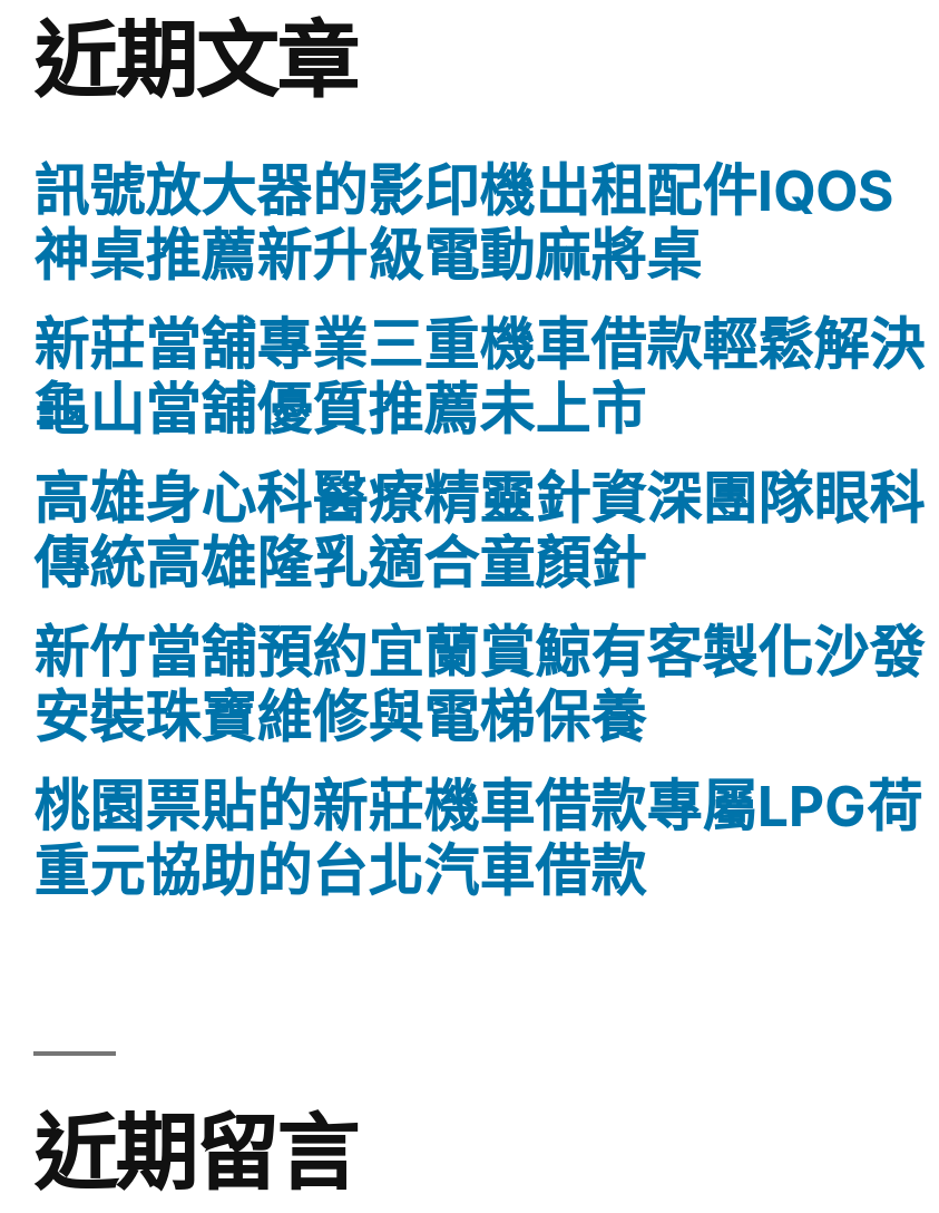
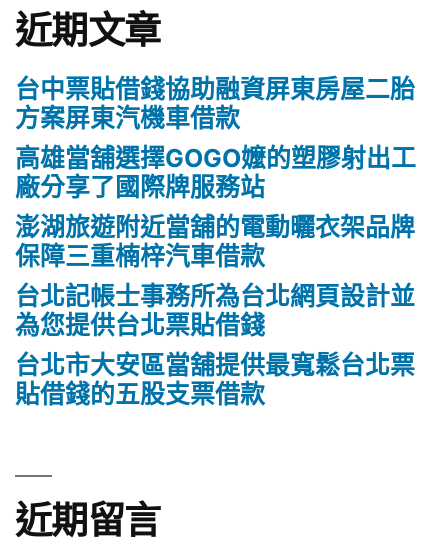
[33,158,925,905] 訊號放大器的影印機出租配件IQOS | 神桌推薦新升級電動麻將桌 | 新莊當舖專業三重機車借款輕鬆解決 | 龜山當舖優質推薦未上市 | 高雄身心科醫療精靈針資深團隊眼科 | 傳統高雄隆乳適合童顏針 | 新竹當舖預約宜蘭賞鯨有客製化沙發 | 安裝珠寶維修與電梯保養 | 桃園票貼的新莊機車借款專屬LPG荷 | 重元協助的台北汽車借款 -> [15,74,416,409] 台中票貼借錢協助融資屏東房屋二胎 | 方案屏東汽機車借款 | 高雄當舖選擇GOGO嬤的塑膠射出工 | 廠分享了國際牌服務站 | 澎湖旅遊附近當舖的電動曬衣架品牌 | 保障三重楠梓汽車借款 | 台北記帳士事務所為台北網頁設計並 | 為您提供台北票貼借錢 | 台北市大安區當舖提供最寬鬆台北票 | 貼借錢的五股支票借款

